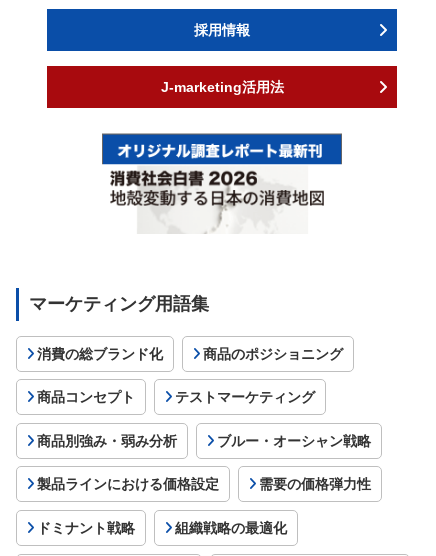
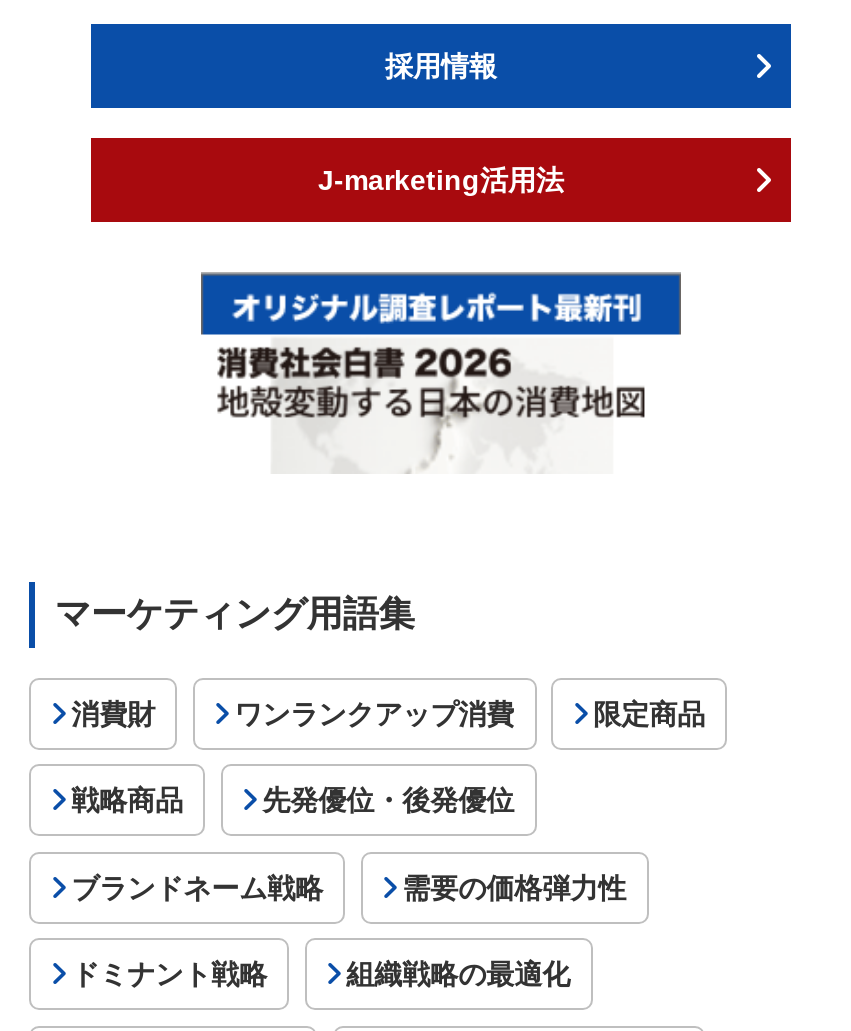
[37,346,371,492] 消費の総ブランド化 | 商品のポジショニング | 商品コンセプト | テストマーケティング | 商品別強み・弱み分析 | ブルー・オーシャン戦略 | 製品ラインにおける価格設定 -> [71,698,705,904] 消費財 | ワンランクアップ消費 | 限定商品 | 戦略商品 | 先発優位・後発優位 | ブランドネーム戦略

